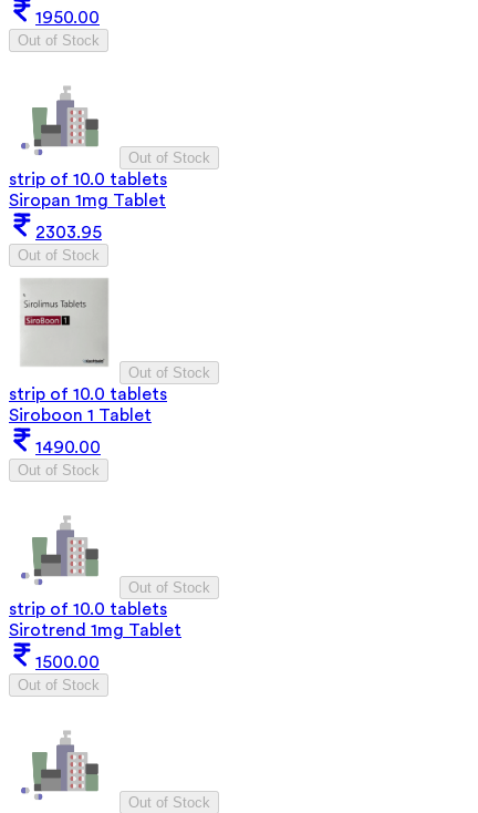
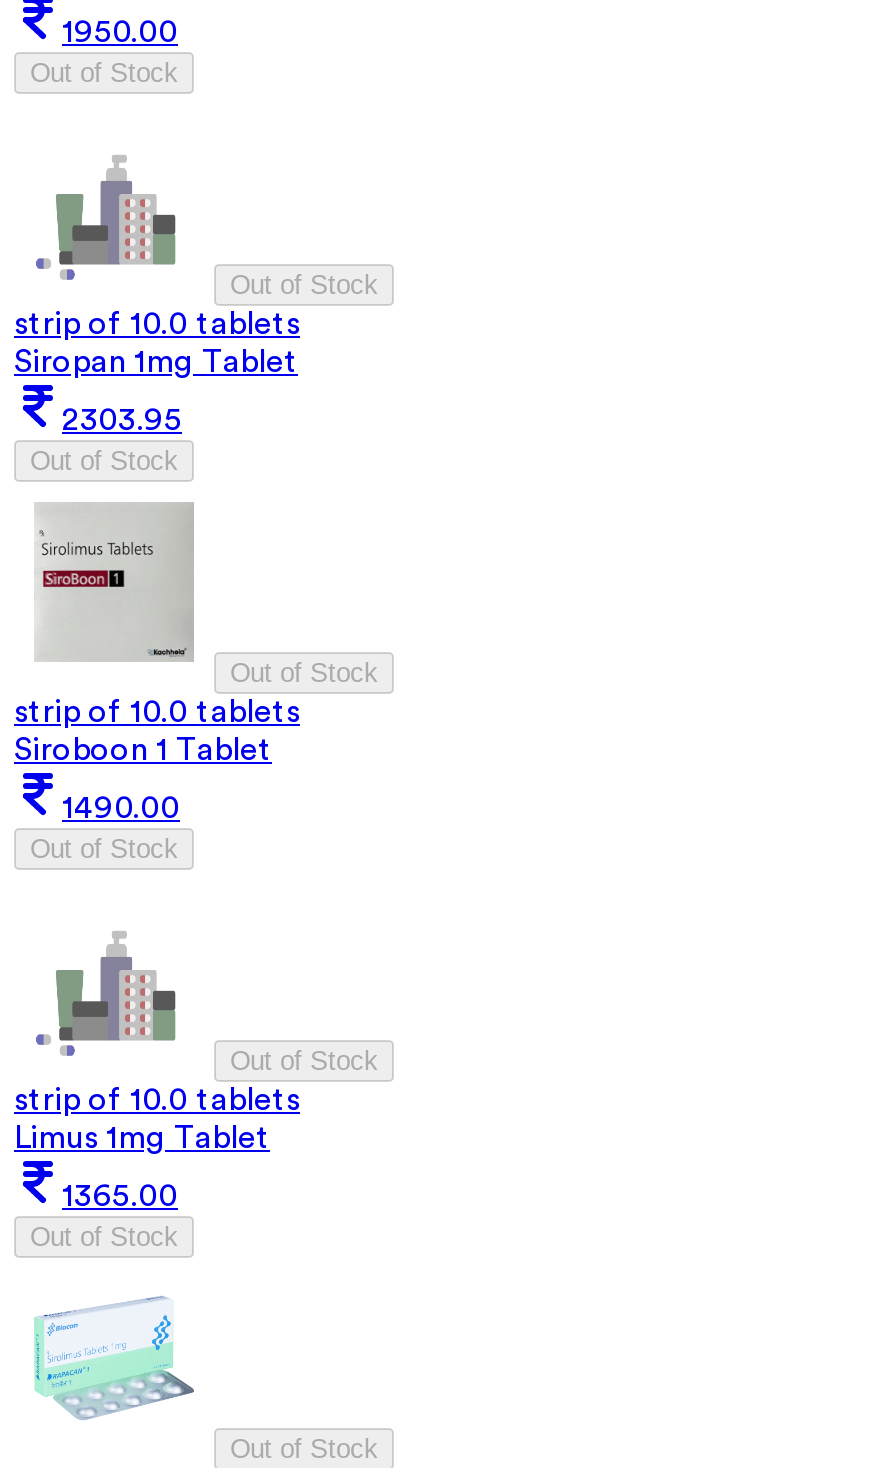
[9,621,181,639] Sirotrend 1mg Tablet -> [14,1121,270,1153] Limus 1mg Tablet
[35,653,100,671] 1500.00 -> [62,1179,178,1211] 1365.00
[20,718,107,801] [image] -> [32,1294,196,1444] [image]

